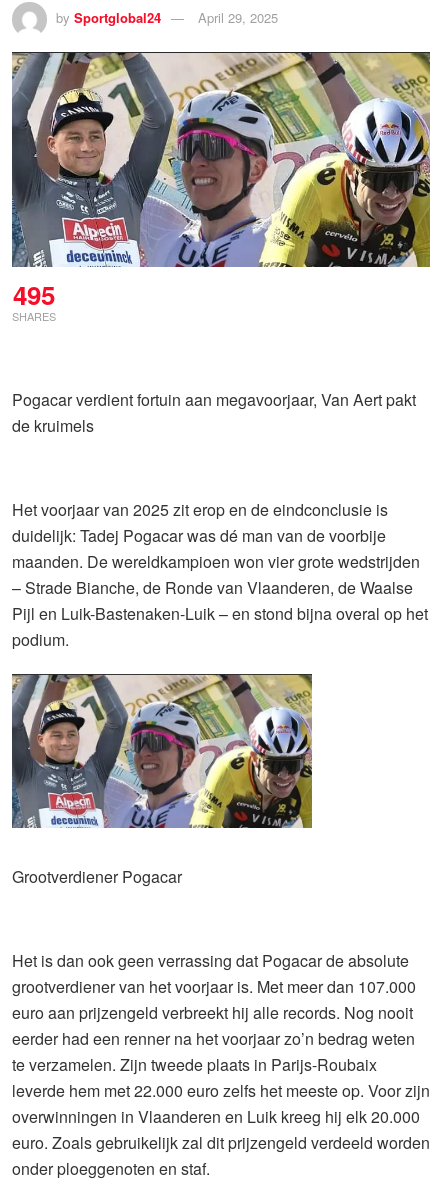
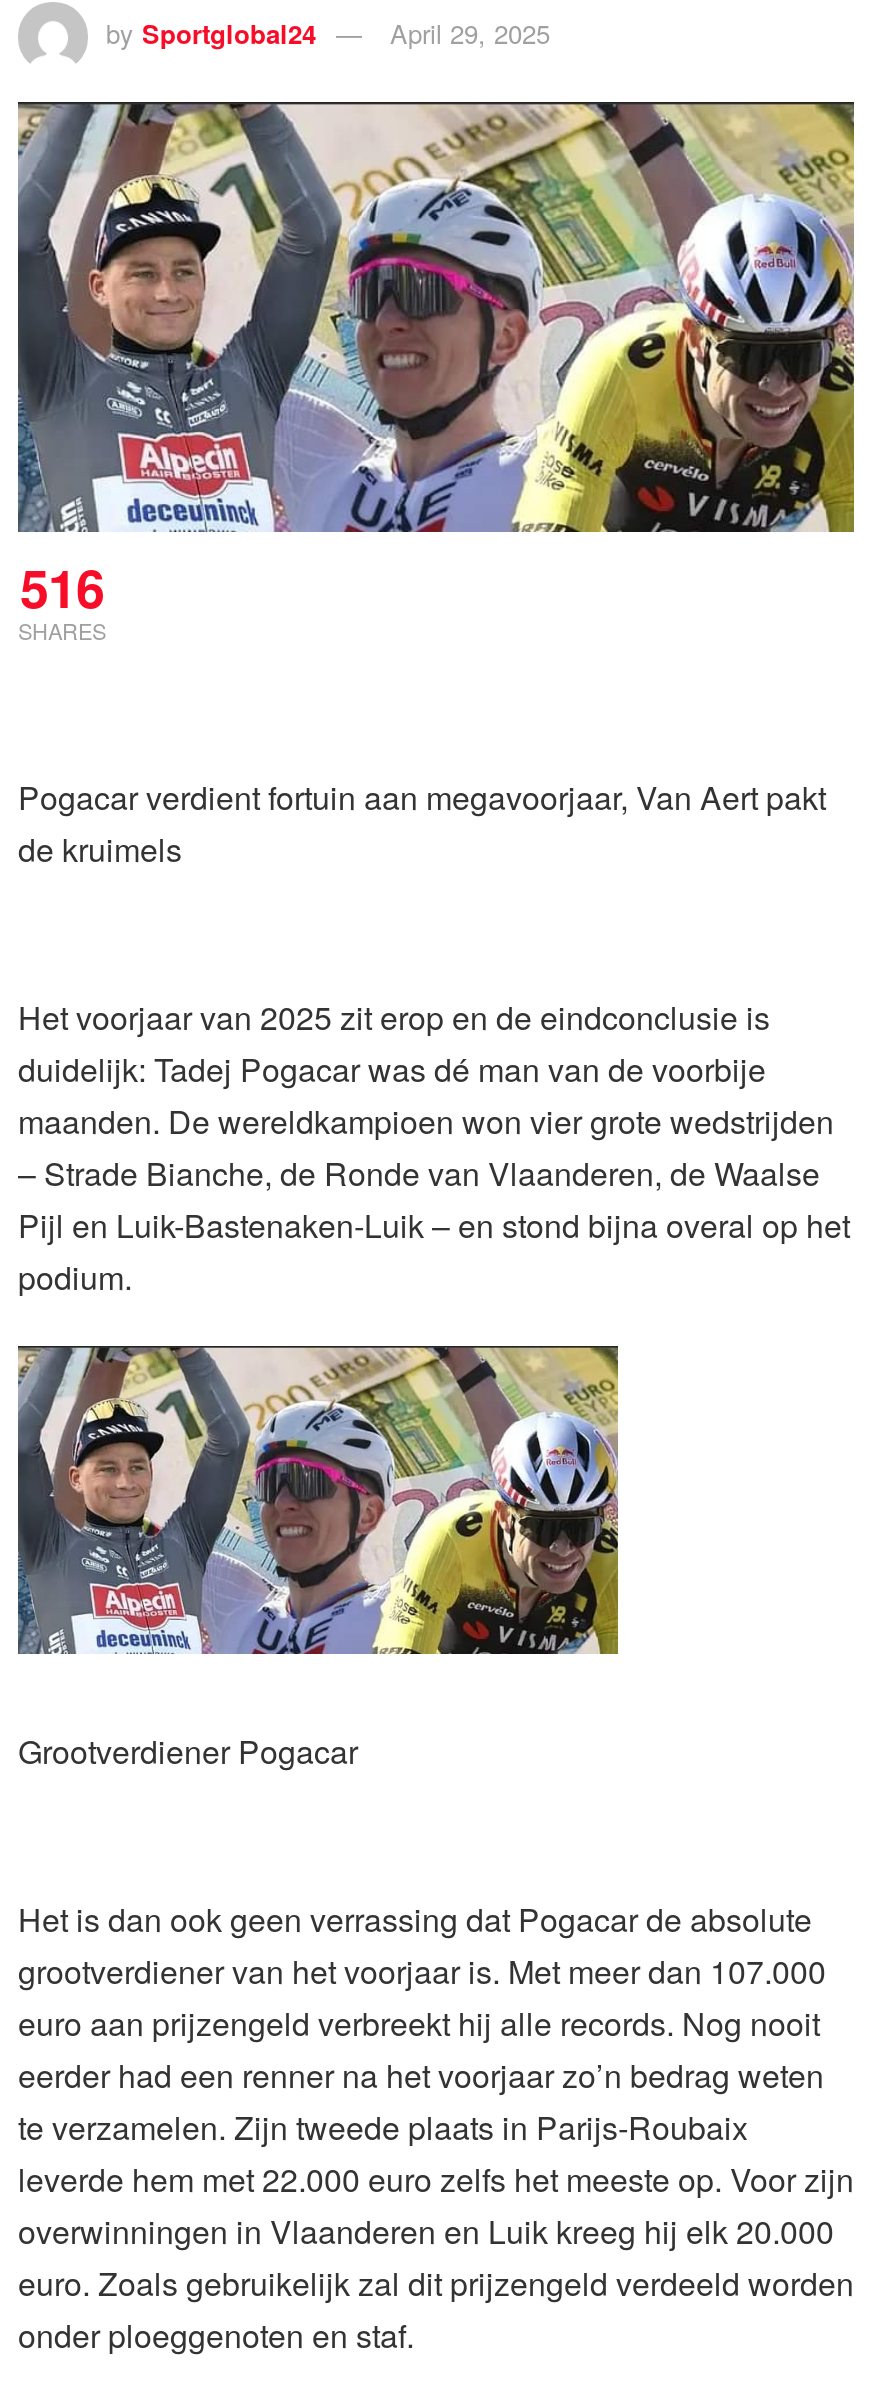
[13,276,55,313] 495 -> [20,550,104,624] 516

